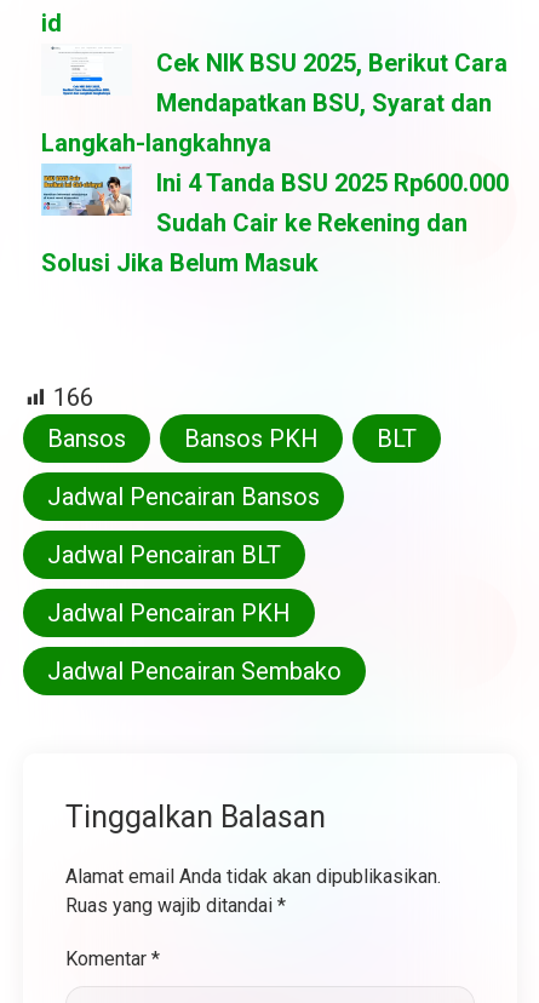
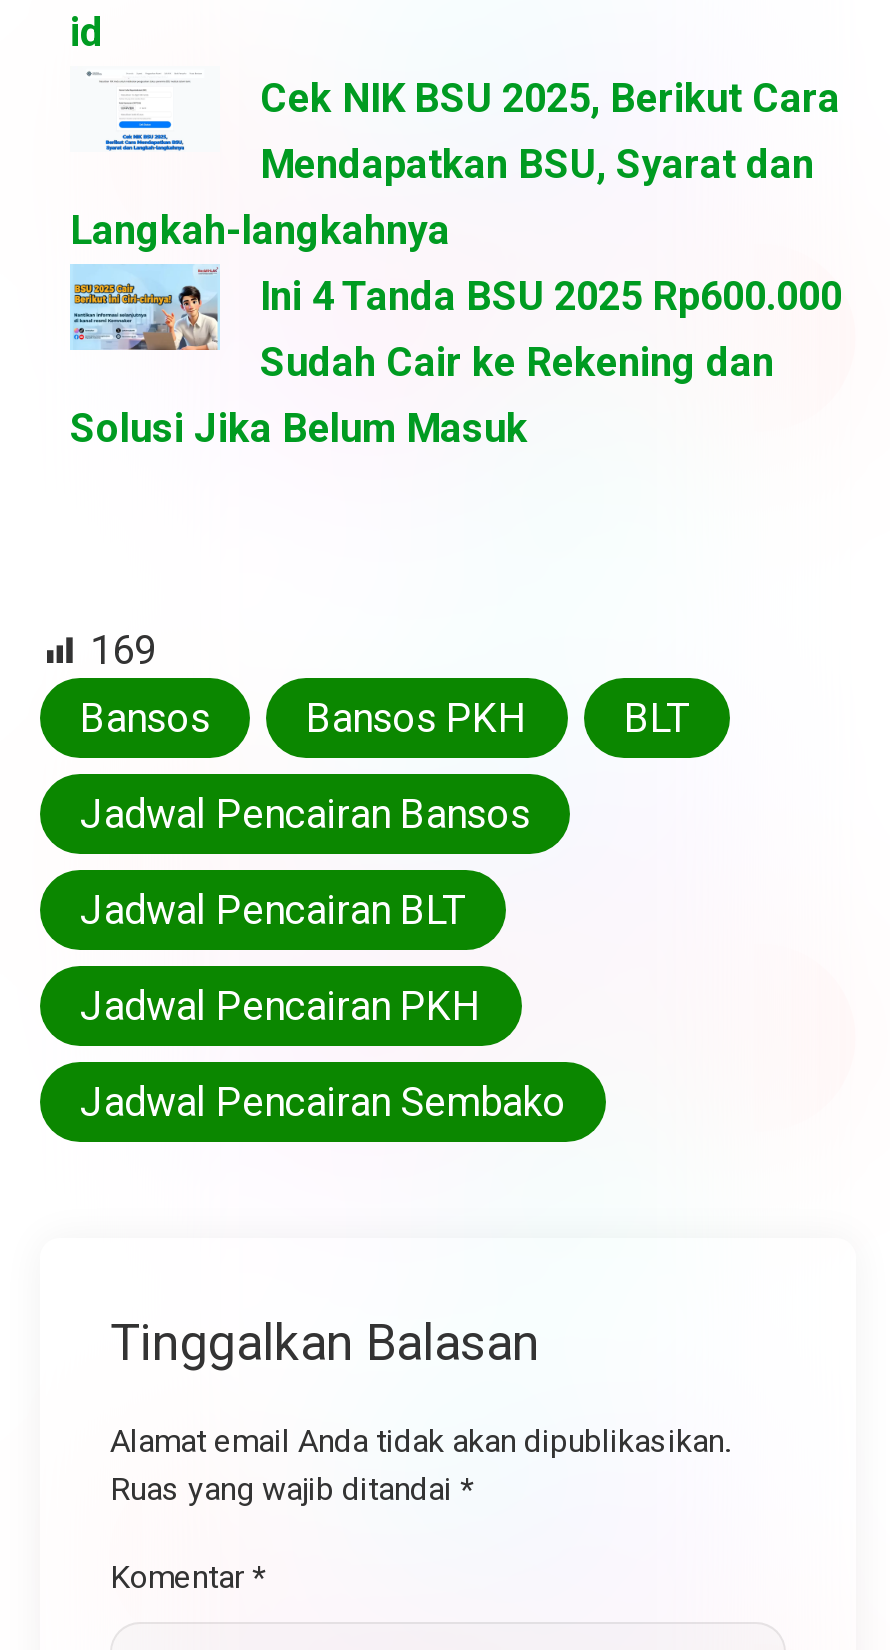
[53,383,93,412] 166 -> [90,627,156,675] 169

